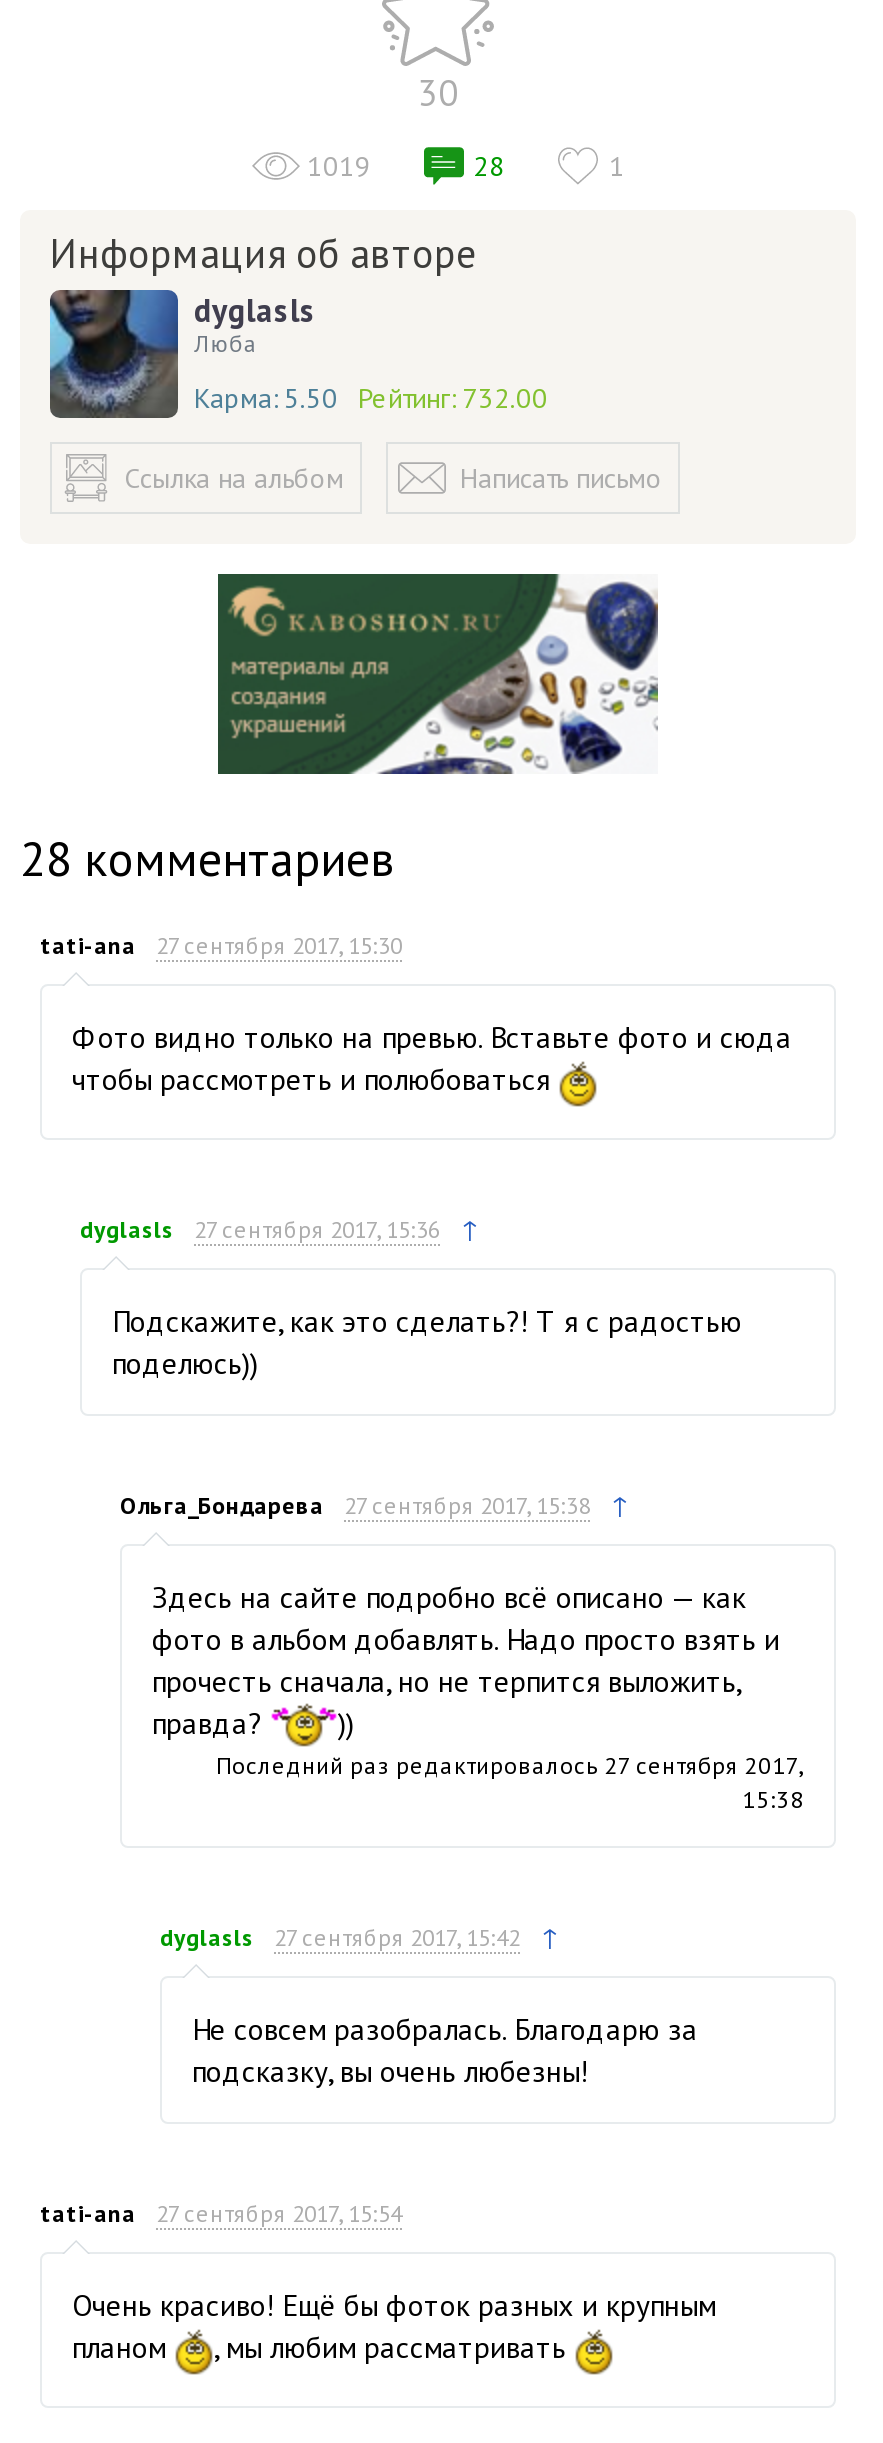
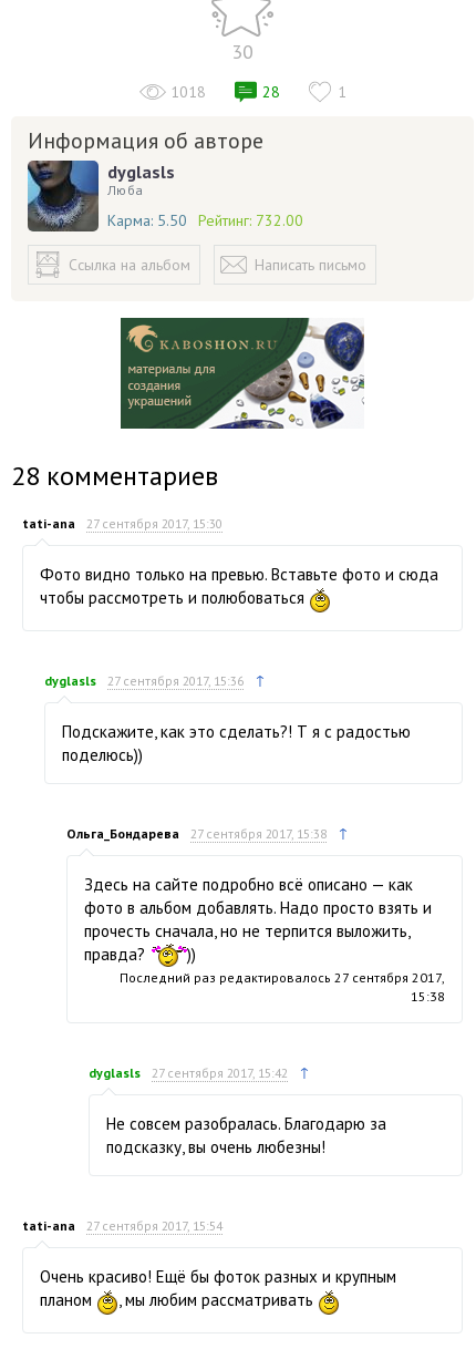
[307,149,371,185] 1019 -> [170,83,205,102] 1018

